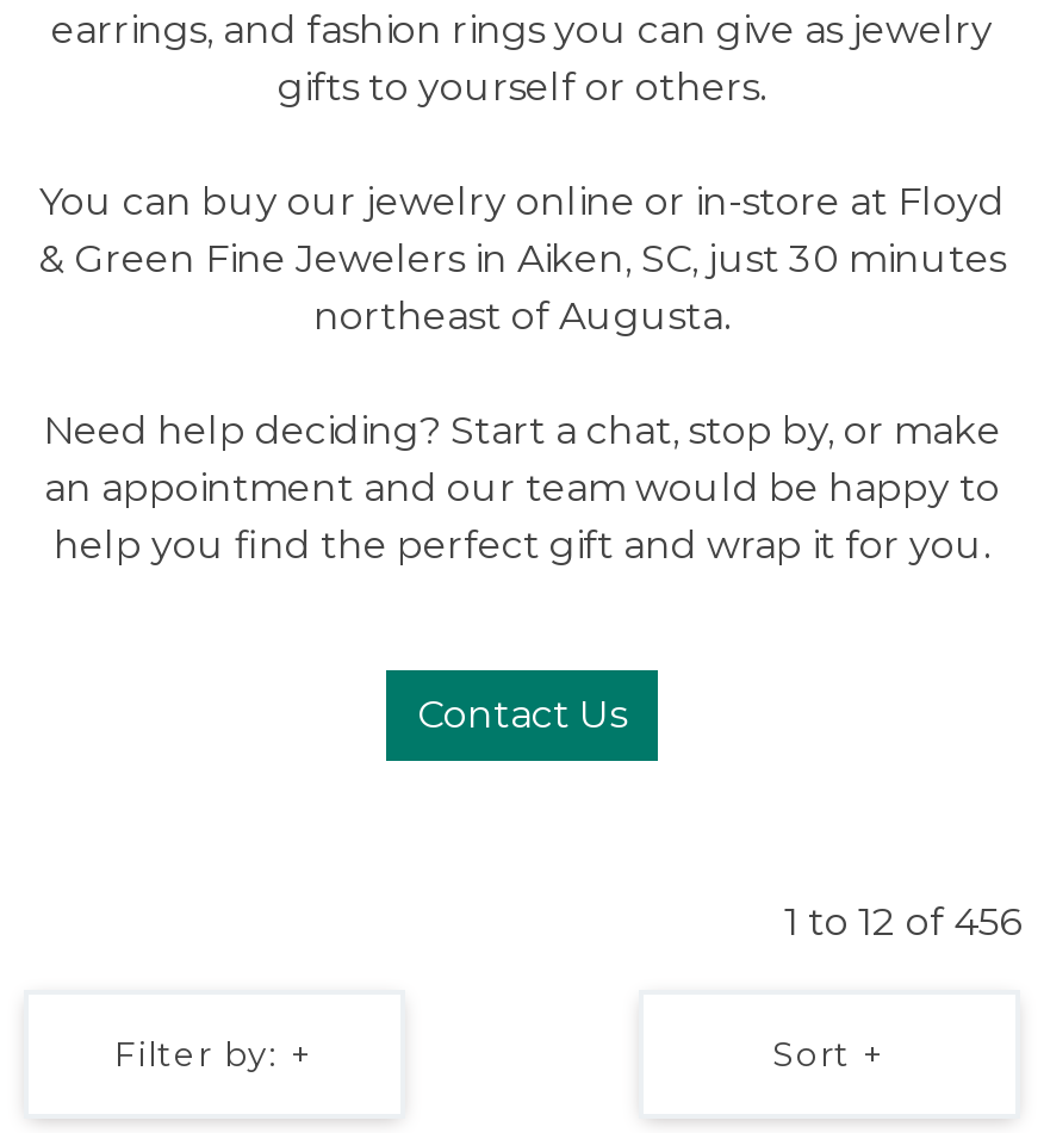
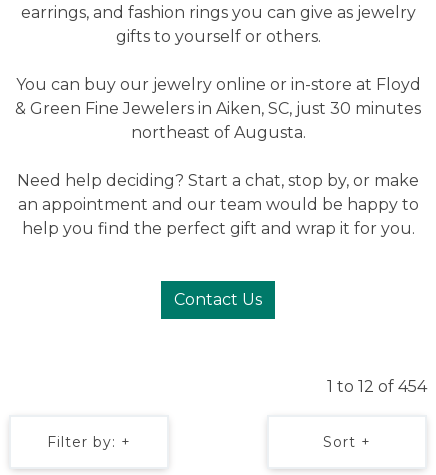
[784,900,1020,945] 1 to 12 of 456 -> [327,377,427,396] 1 to 12 of 454

